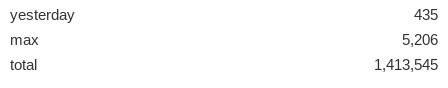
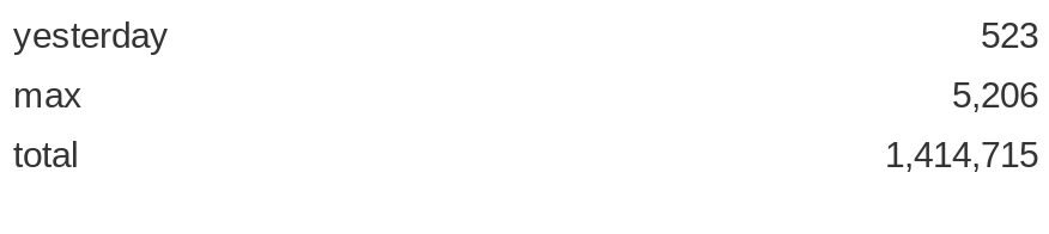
[414,6,438,23] 435 -> [981,14,1038,55] 523
[374,56,438,73] 1,413,545 -> [885,133,1038,174] 1,414,715

